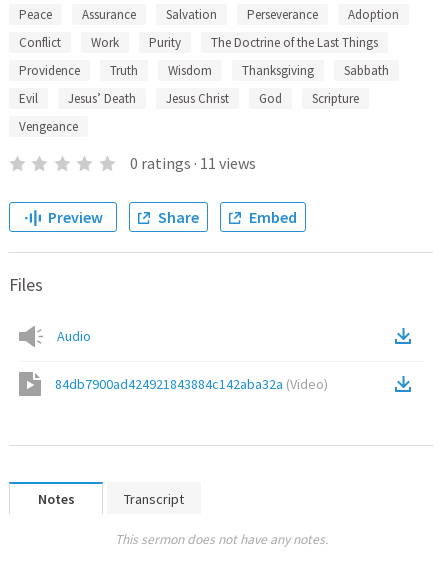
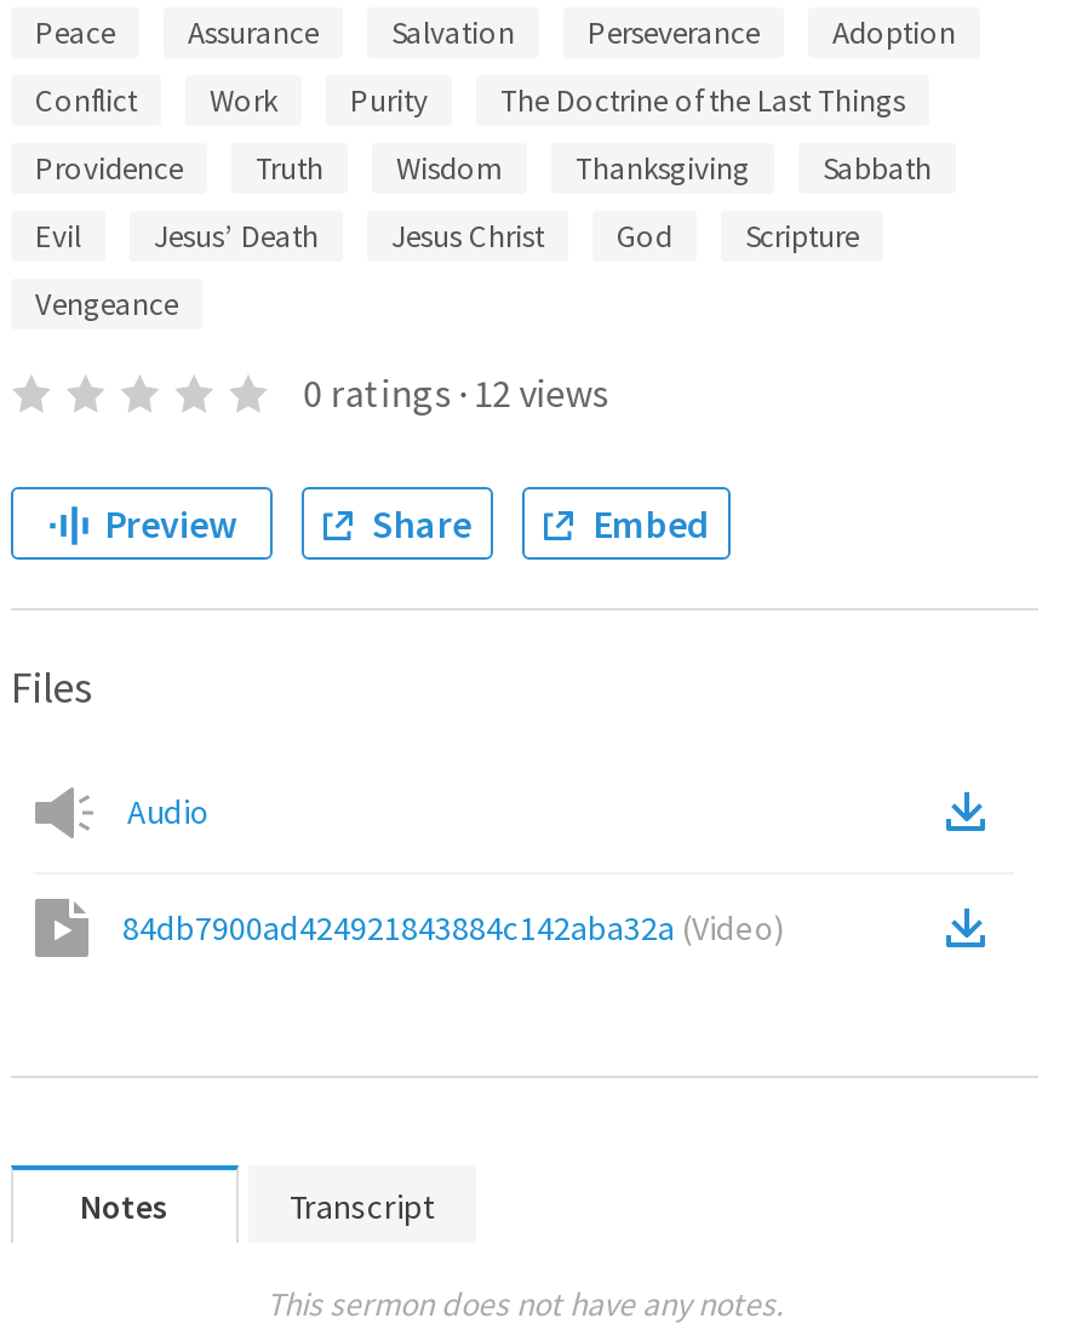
[130,153,256,173] 0 ratings · 11 views -> [303,368,609,417] 0 ratings · 12 views

